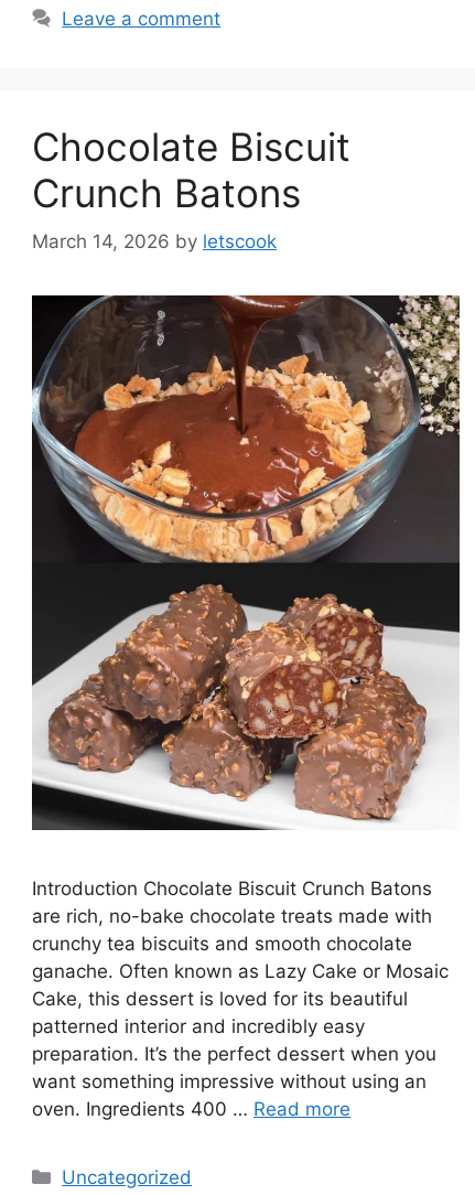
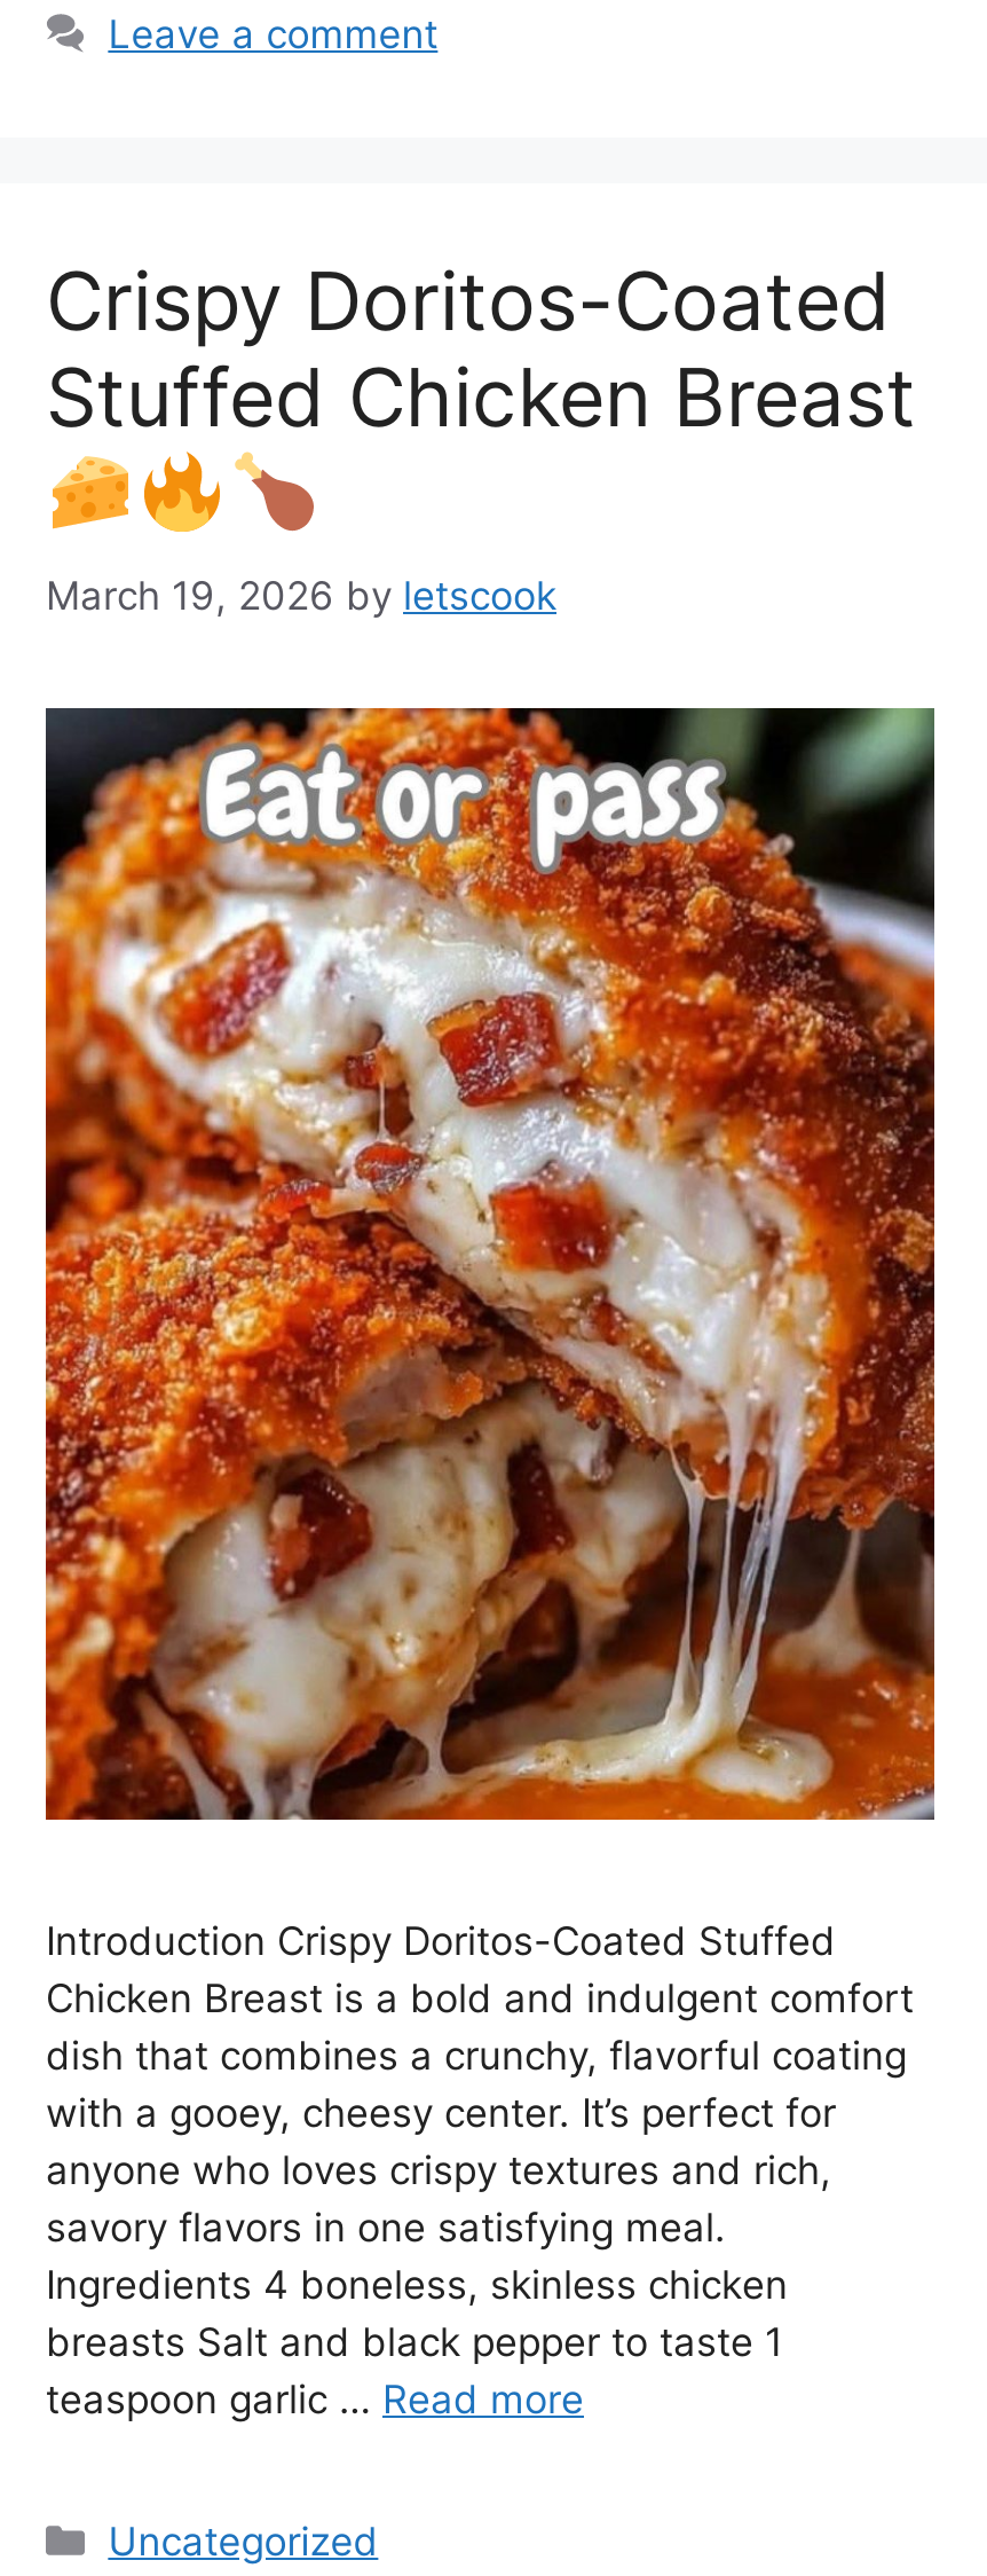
[32,123,350,253] Chocolate Biscuit | Crunch Batons | March 14, 2026 by letscook -> [46,253,916,618] Crispy Doritos-Coated | Stuffed Chicken Breast | March 19, 2026 by letscook
[31,294,461,831] [image] -> [44,705,937,1821] [image]
[32,878,449,1120] Introduction Chocolate Biscuit Crunch Batons | are rich, no-bake chocolate treats made with | crunchy tea biscuits and smooth chocolate | ganache. Often known as Lazy Cake or Mosaic | Cake, this dessert is loved for its beautiful | patterned interior and incredibly easy | preparation. It’s the perfect dessert when you | want something impressive without using an | oven. Ingredients 400 … Read more -> [46,1918,914,2422] Introduction Crispy Doritos-Coated Stuffed | Chicken Breast is a bold and indulgent comfort | dish that combines a crunchy, flavorful coating | with a gooey, cheesy center. It’s perfect for | anyone who loves crispy textures and rich, | savory flavors in one satisfying meal. | Ingredients 4 boneless, skinless chicken | breasts Salt and black pepper to taste 1 | teaspoon garlic … Read more

